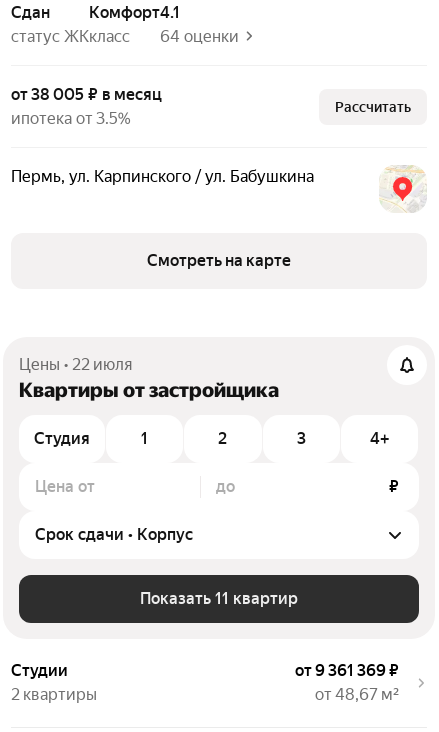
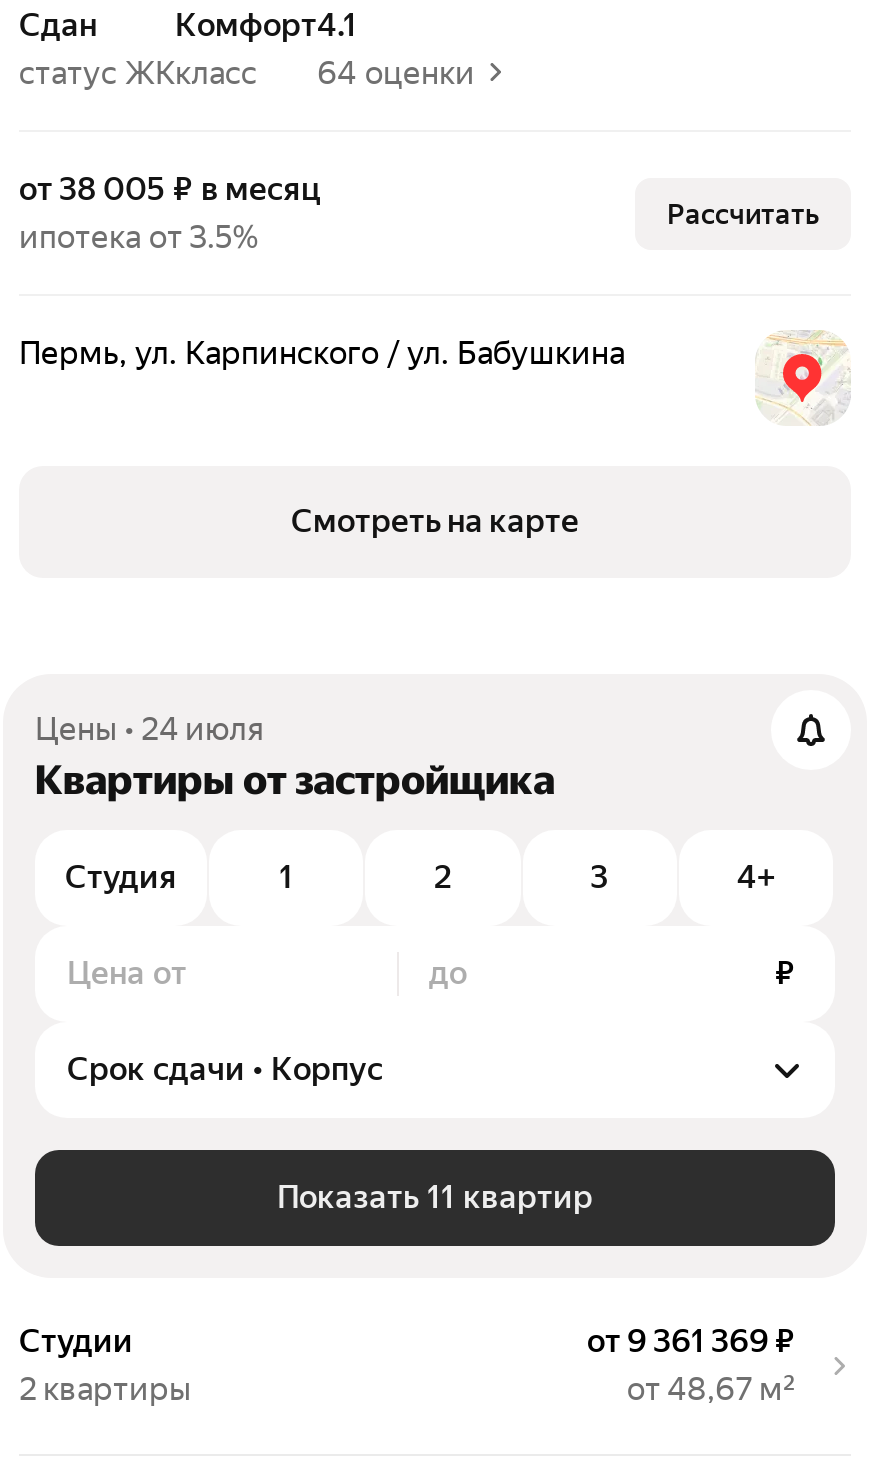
[19,355,132,374] Цены • 22 июля -> [35,710,263,748] Цены • 24 июля

